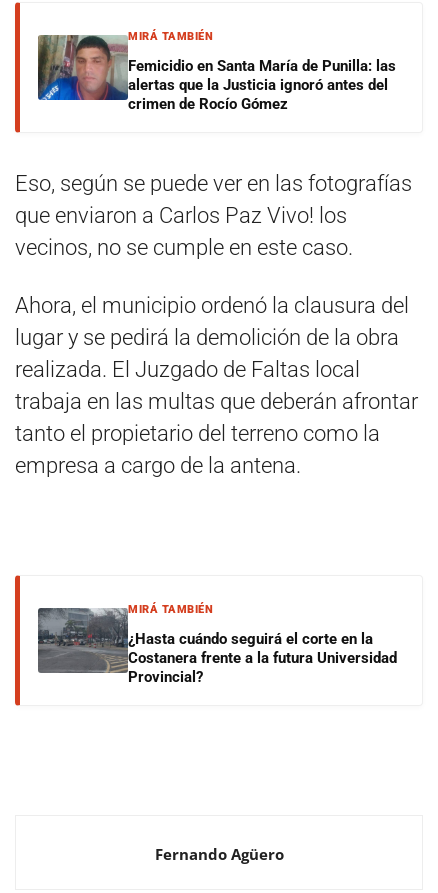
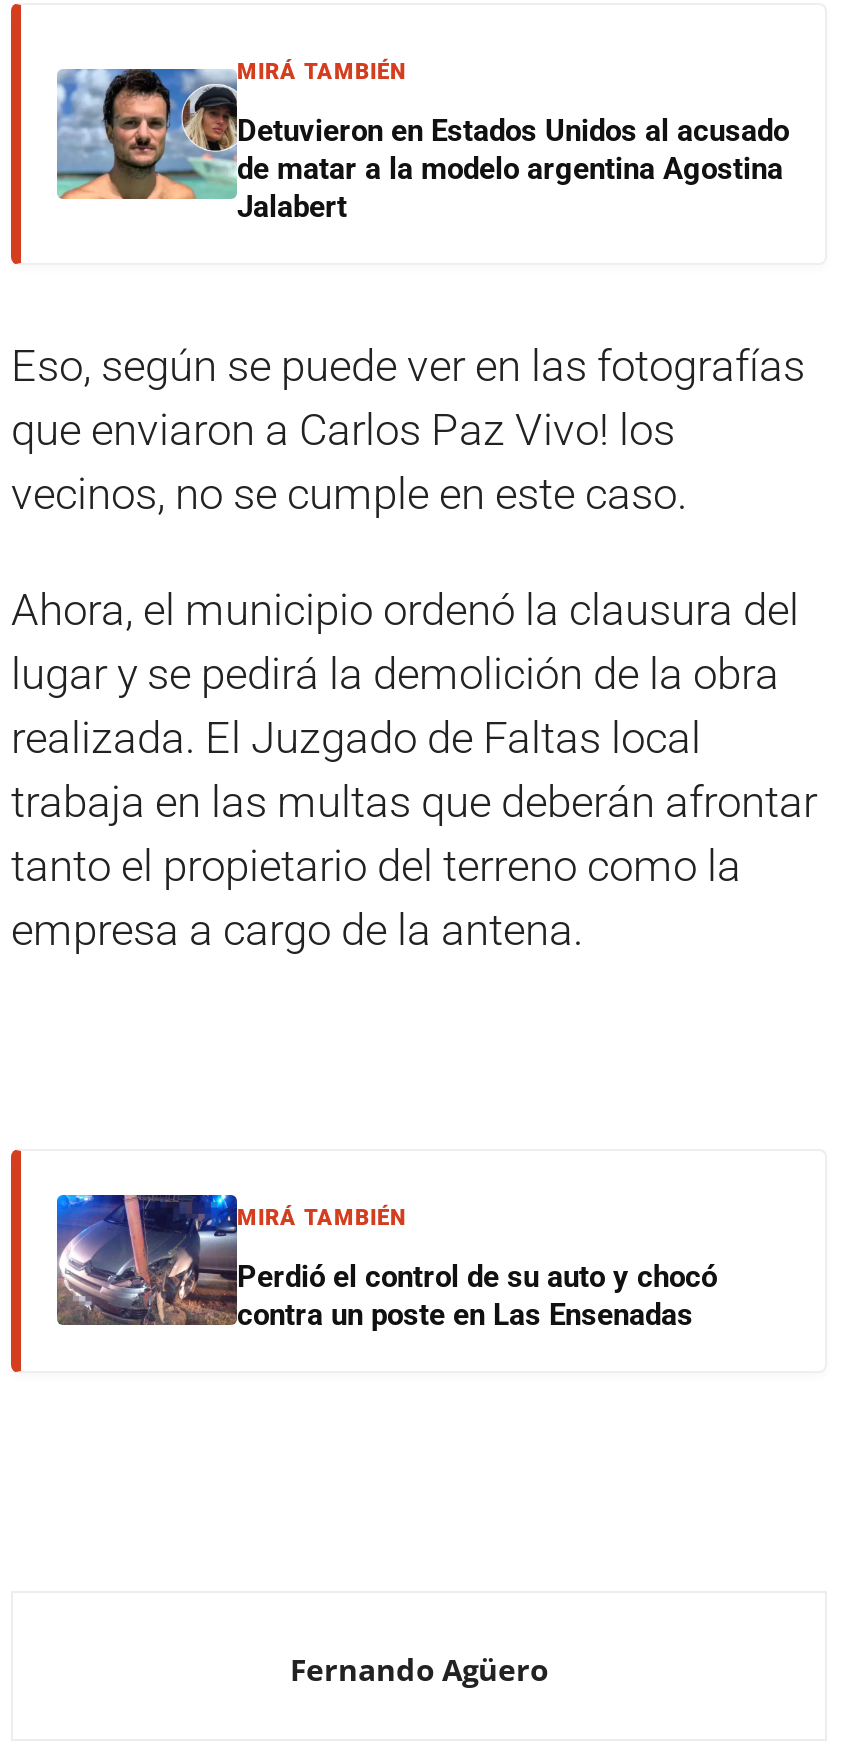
[37,34,396,113] [image] | Femicidio en Santa María de Punilla: las | alertas que la Justicia ignoró antes del | crimen de Rocío Gómez -> [55,67,789,225] [image] | Detuvieron en Estados Unidos al acusado | de matar a la modelo argentina Agostina | Jalabert
[37,598,397,686] [image] | ¿Hasta cuándo seguirá el corte en la | Costanera frente a la futura Universidad | Provincial? -> [55,1193,717,1333] [image] | Perdió el control de su auto y chocó | contra un poste en Las Ensenadas

